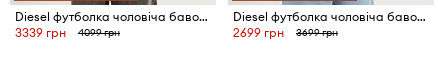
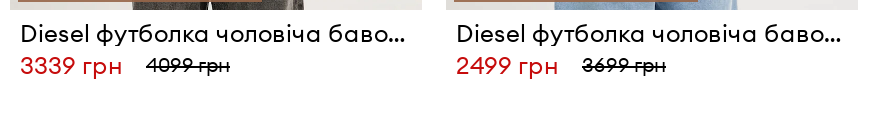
[233,25,338,40] 2699 грн 3699 грн -> [456,50,666,80] 2499 грн 3699 грн

